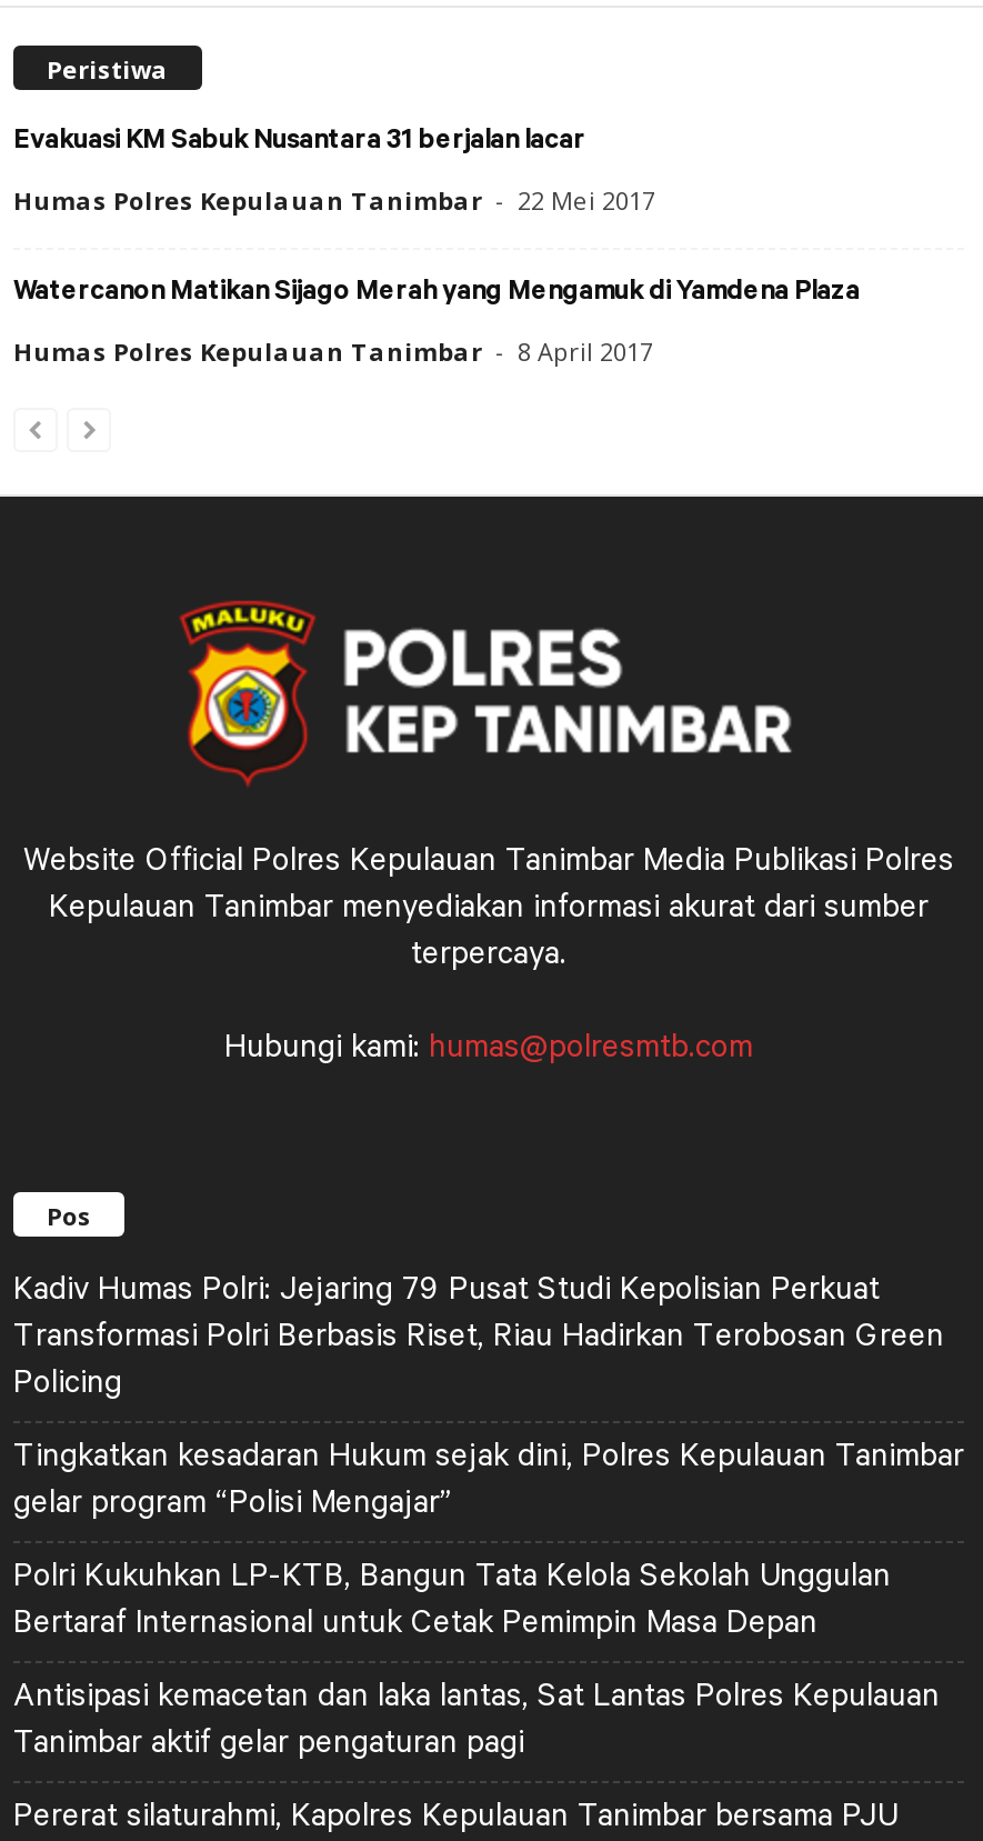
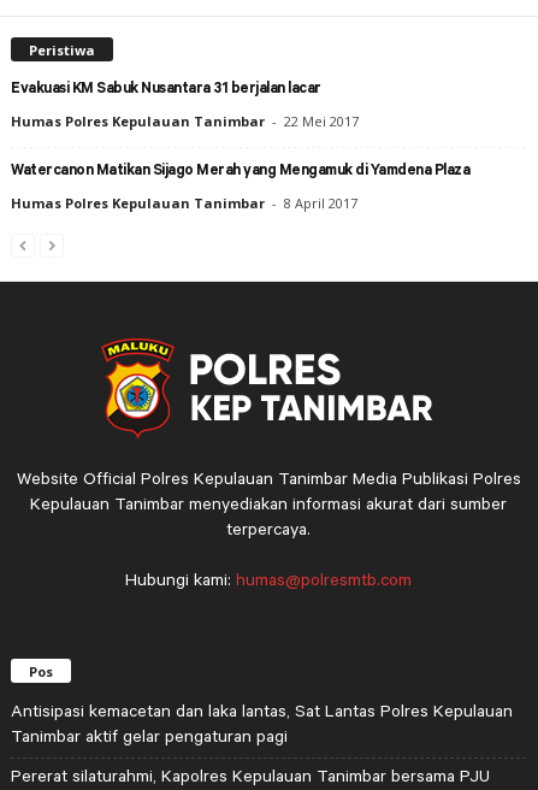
[13,1271,964,1640] Kadiv Humas Polri: Jejaring 79 Pusat Studi Kepolisian Perkuat | Transformasi Polri Berbasis Riset, Riau Hadirkan Terobosan Green | Policing | Tingkatkan kesadaran Hukum sejak dini, Polres Kepulauan Tanimbar | gelar program “Polisi Mengajar” | Polri Kukuhkan LP-KTB, Bangun Tata Kelola Sekolah Unggulan | Bertaraf Internasional untuk Cetak Pemimpin Masa Depan -> none

